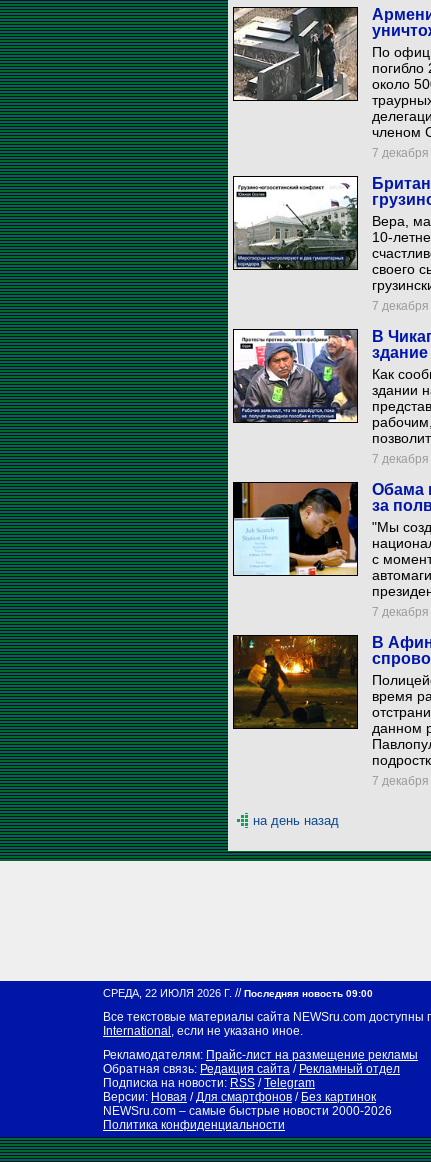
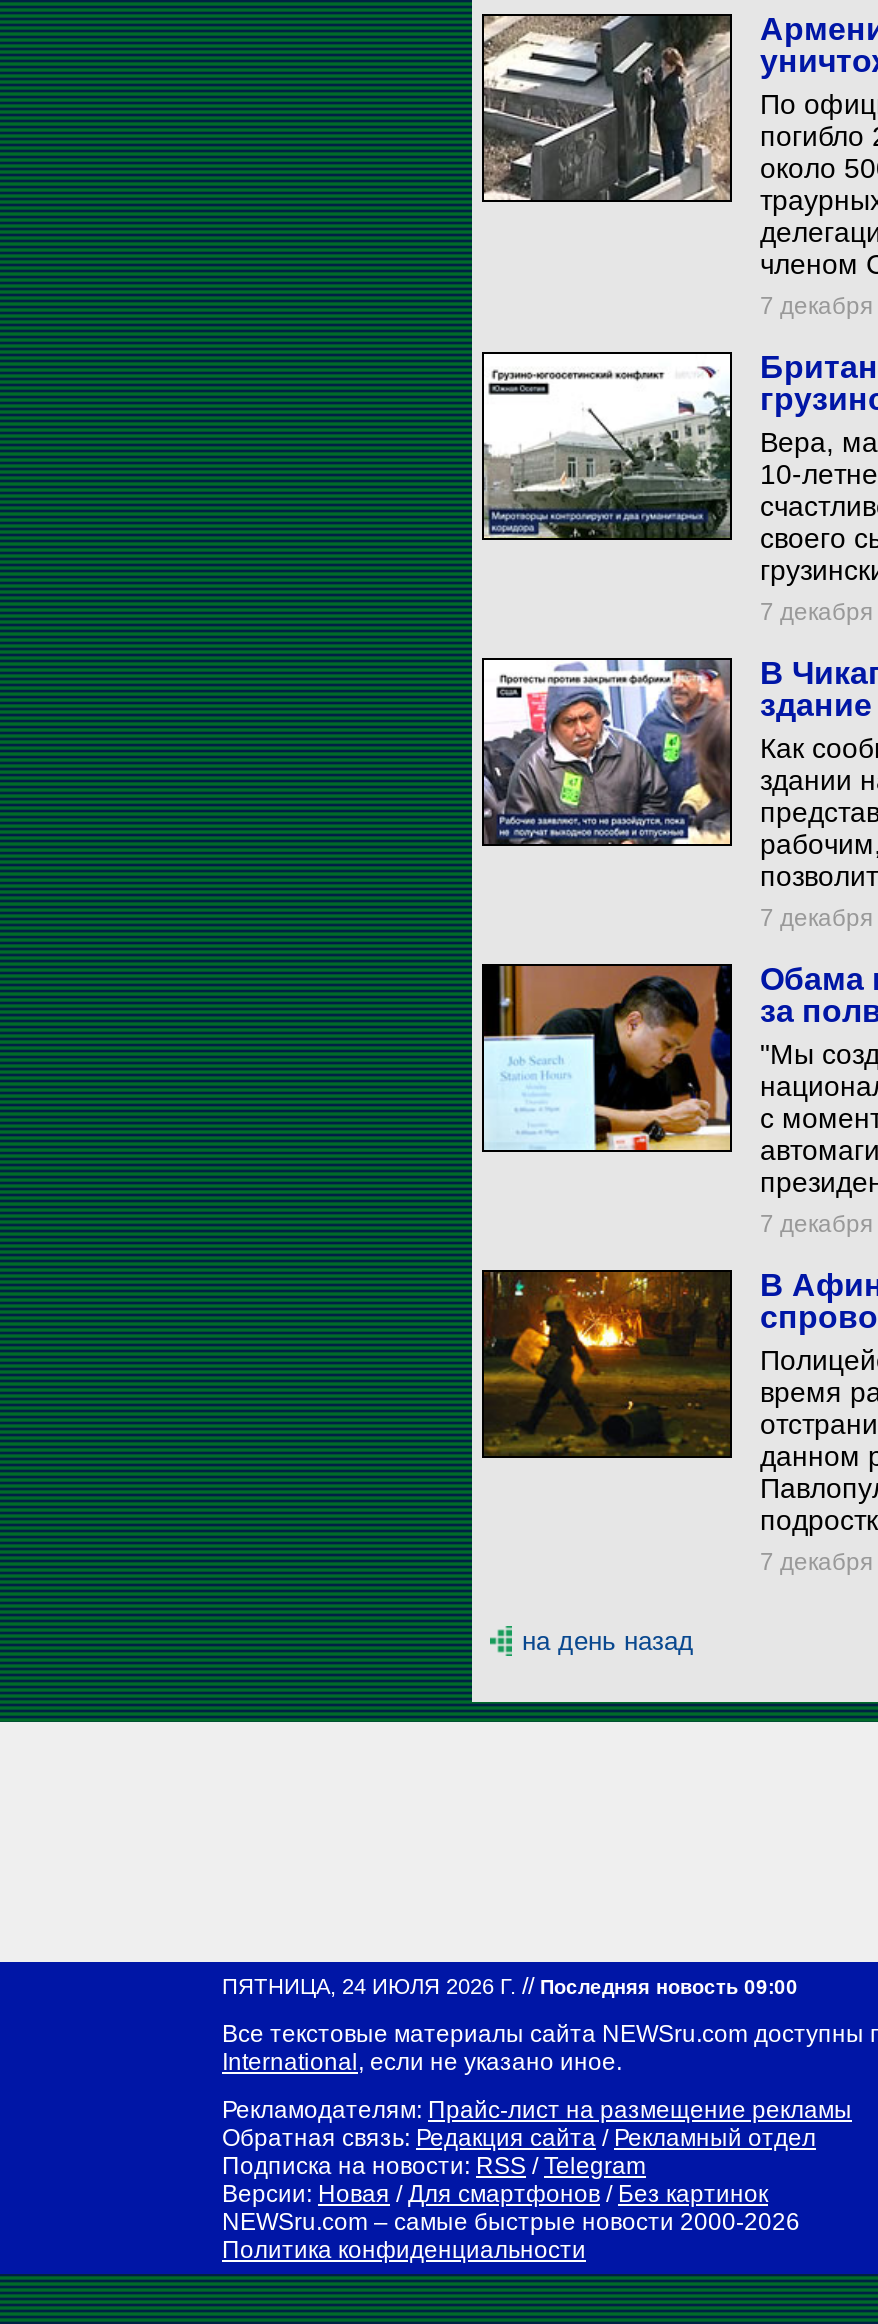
[103,986,373,1000] СРЕДА, 22 ИЮЛЯ 2026 Г. // Последняя новость 09:00 -> [222,1972,798,2000] ПЯТНИЦА, 24 ИЮЛЯ 2026 Г. // Последняя новость 09:00

